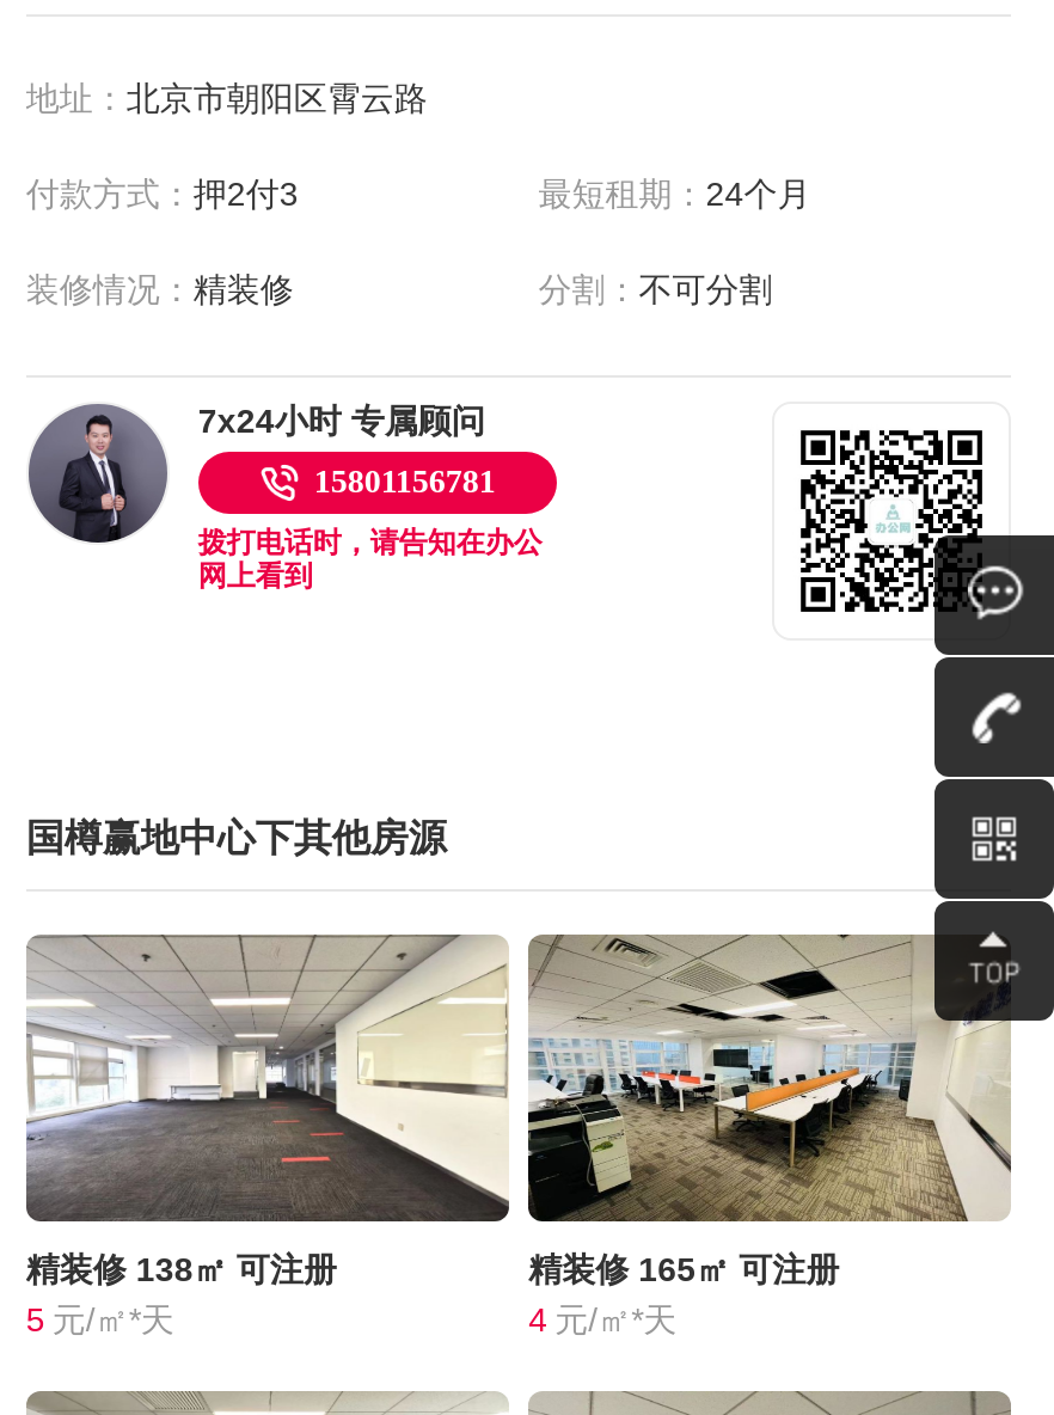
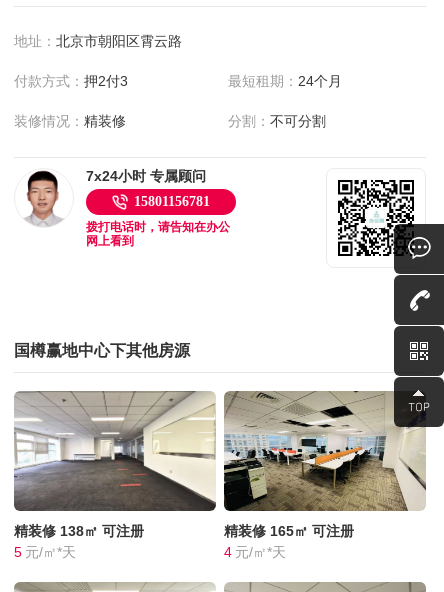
[26,404,170,545] [image] -> [15,170,73,227] [image]

